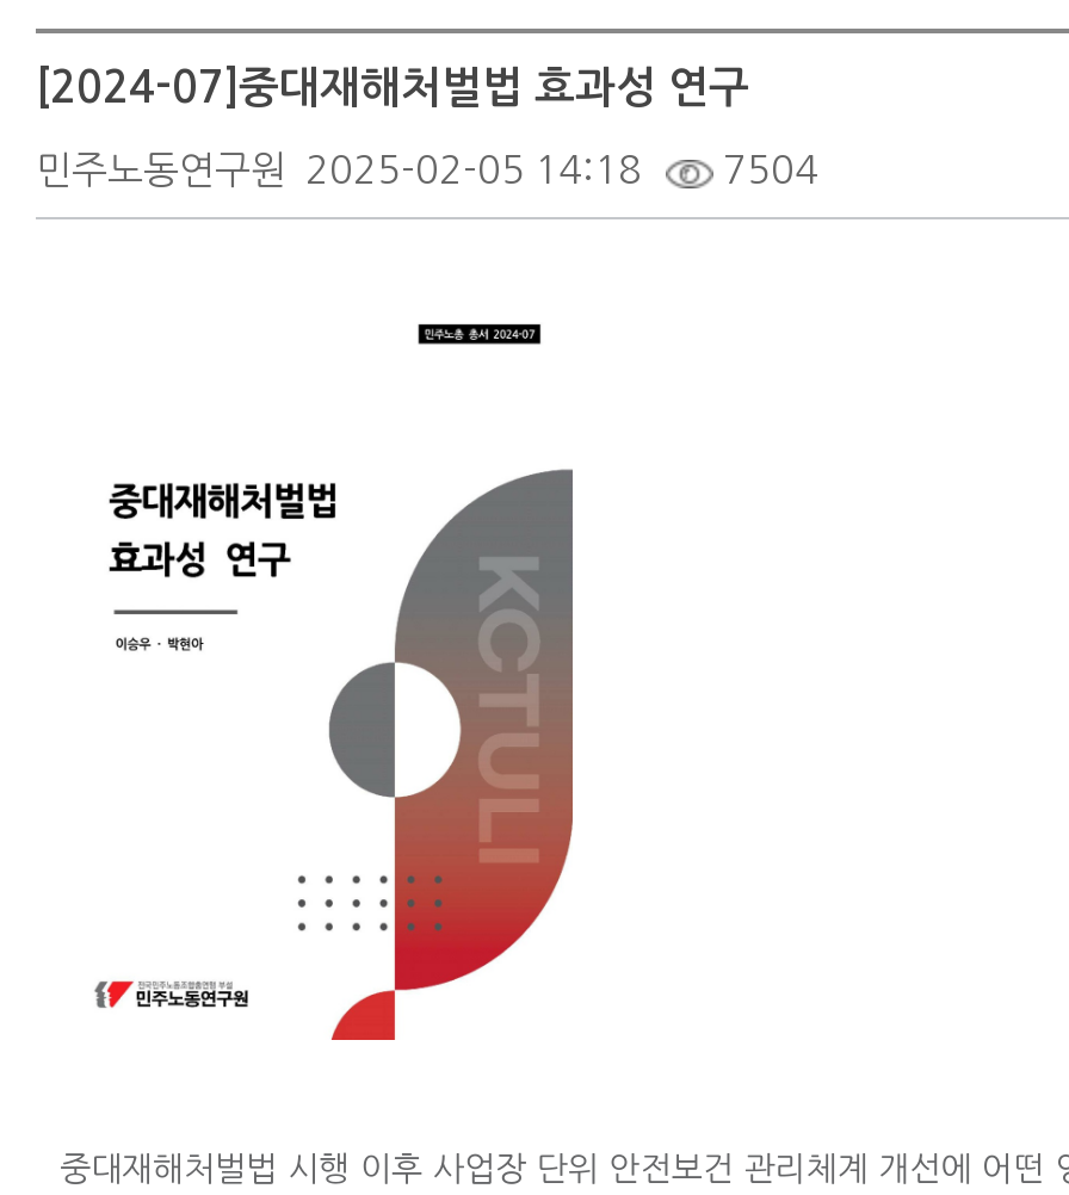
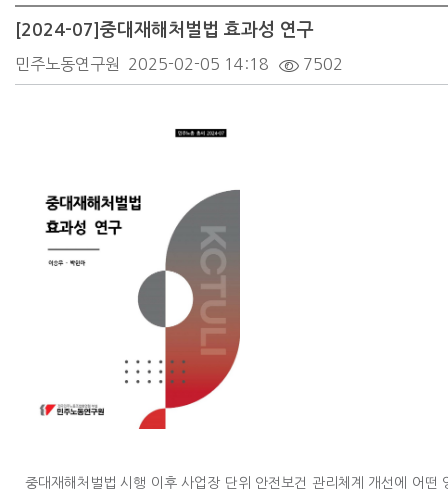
[723,150,818,188] 7504 -> [303,56,343,72] 7502

